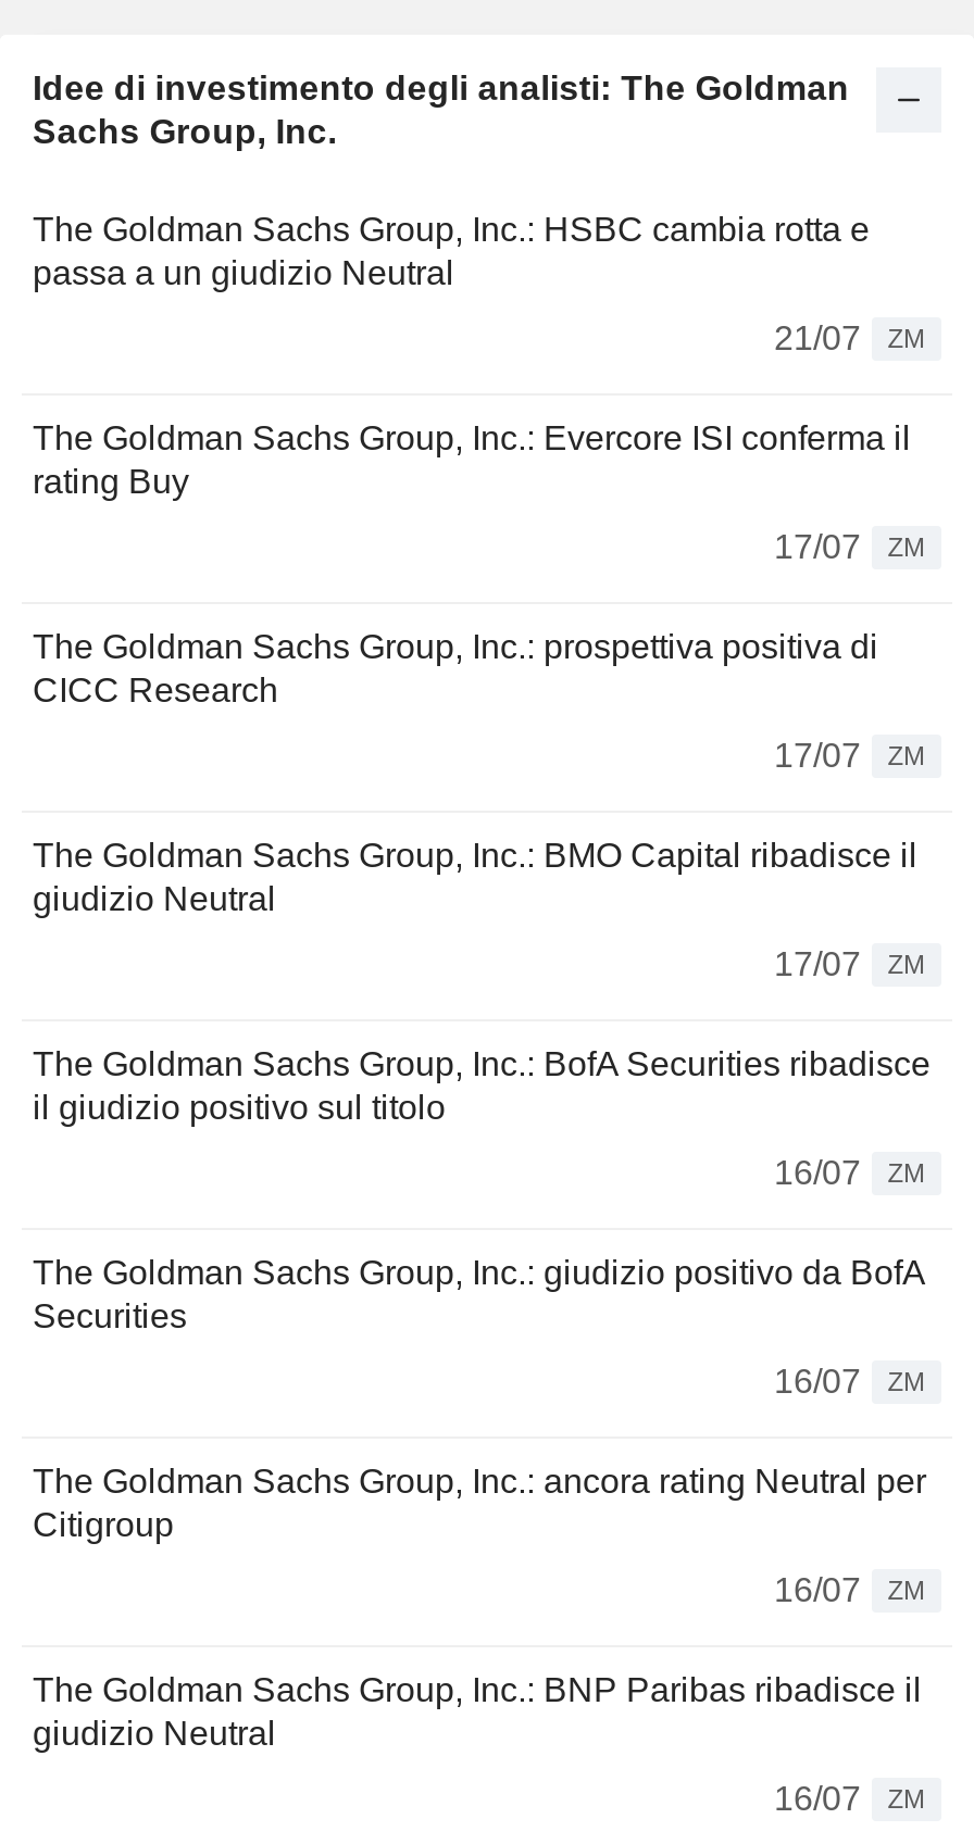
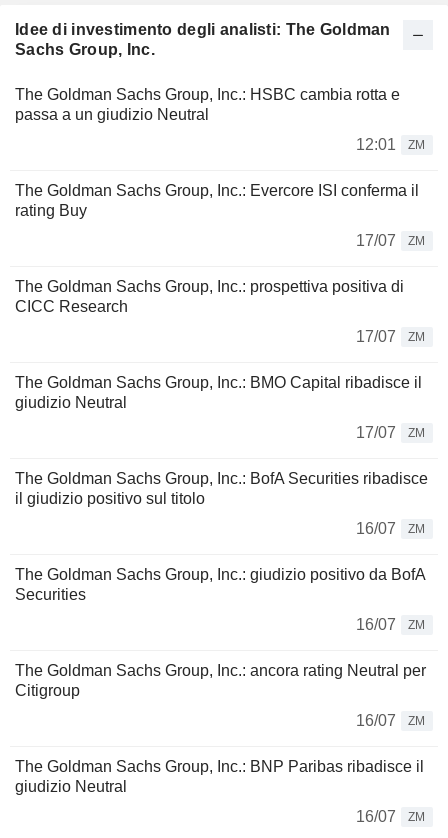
[774,319,926,356] 21/07 ZM -> [356,136,426,153] 12:01 ZM

